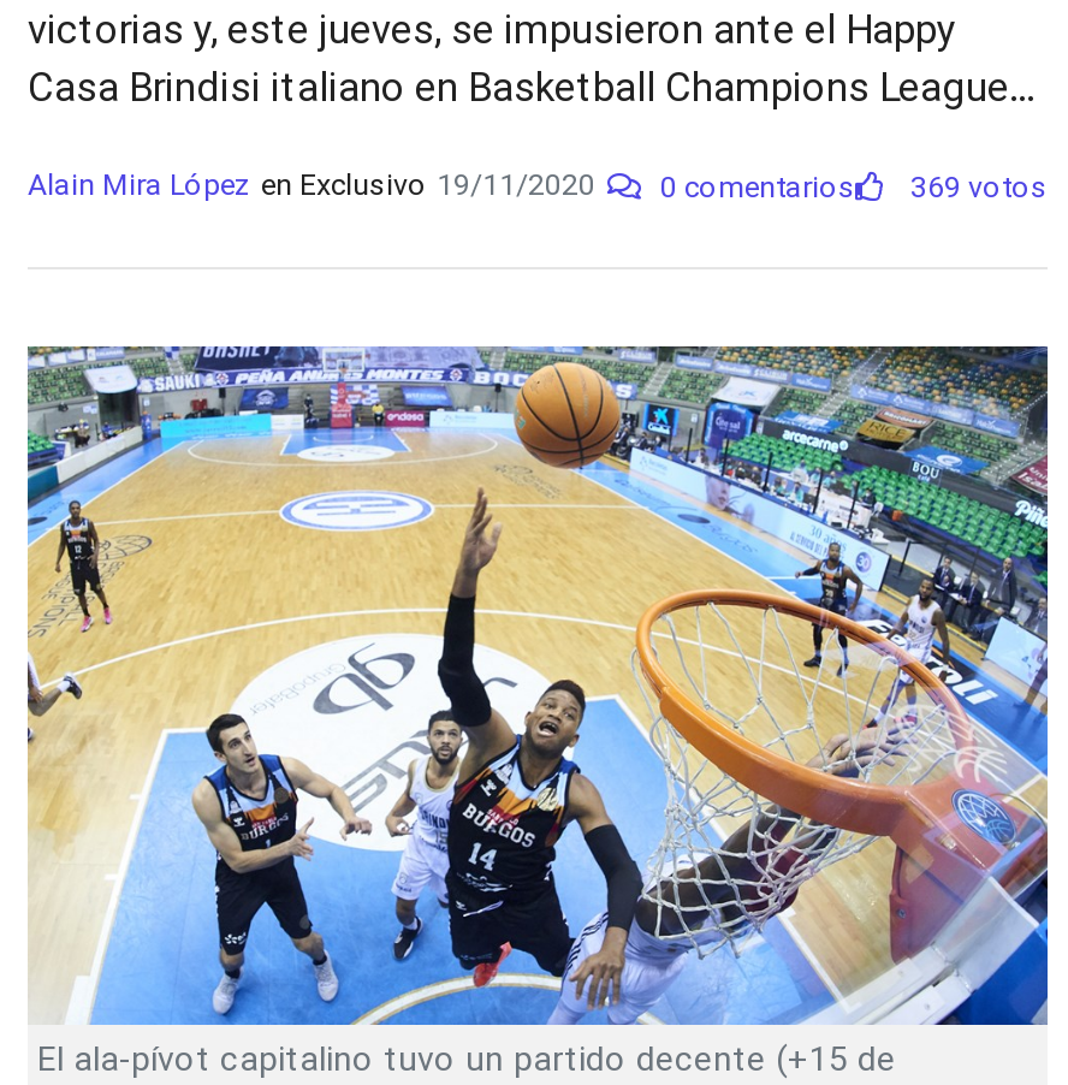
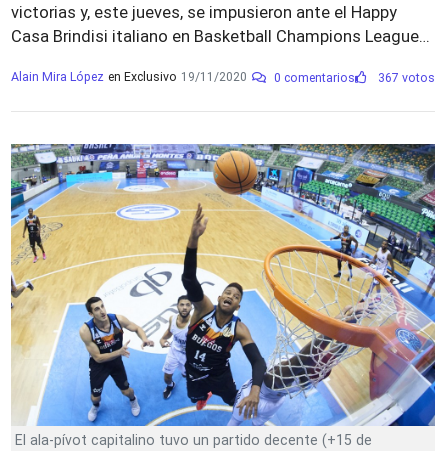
[28,168,1048,204] Alain Mira López en Exclusivo 19/11/2020 0 comentarios 369 votos -> [11,70,435,85] Alain Mira López en Exclusivo 19/11/2020 0 comentarios 367 votos

